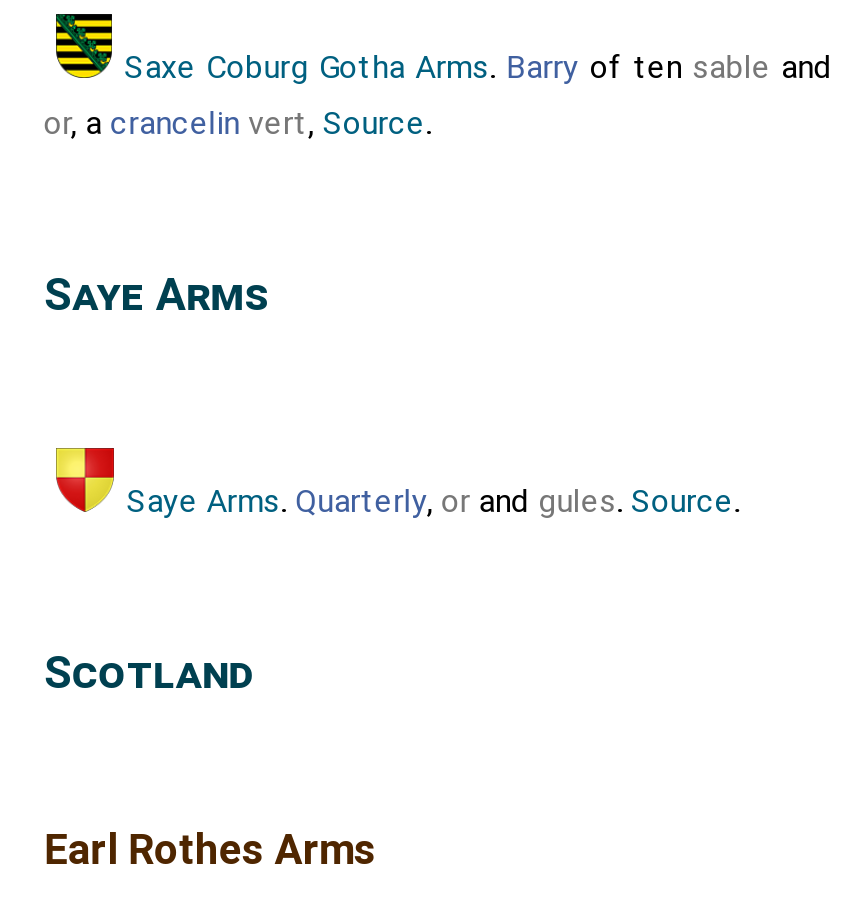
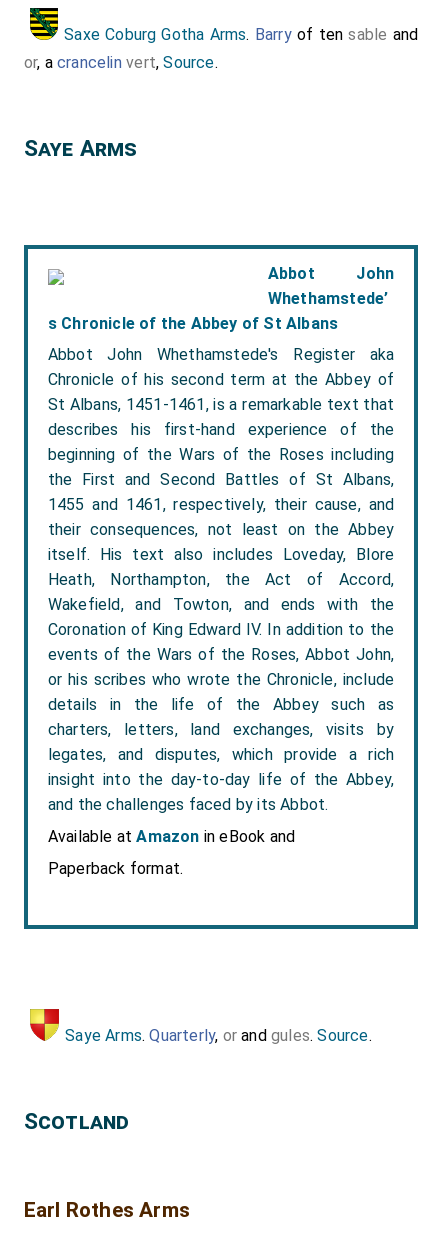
none -> [23,244,419,930] [image] | Abbot John | Whethamstede’ | s Chronicle of the Abbey of St Albans | Abbot John Whethamstede's Register aka | Chronicle of his second term at the Abbey of | St Albans, 1451-1461, is a remarkable text that | describes his first-hand experience of the | beginning of the Wars of the Roses including | the First and Second Battles of St Albans, | 1455 and 1461, respectively, their cause, and | their consequences, not least on the Abbey | itself. His text also includes Loveday, Blore | Heath, Northampton, the Act of Accord, | Wakefield, and Towton, and ends with the | Coronation of King Edward IV. In addition to the | events of the Wars of the Roses, Abbot John, | or his scribes who wrote the Chronicle, include | details in the life of the Abbey such as | charters, letters, land exchanges, visits by | legates, and disputes, which provide a rich | insight into the day-to-day life of the Abbey, | and the challenges faced by its Abbot. | Available at Amazon in eBook and | Paperback format.

